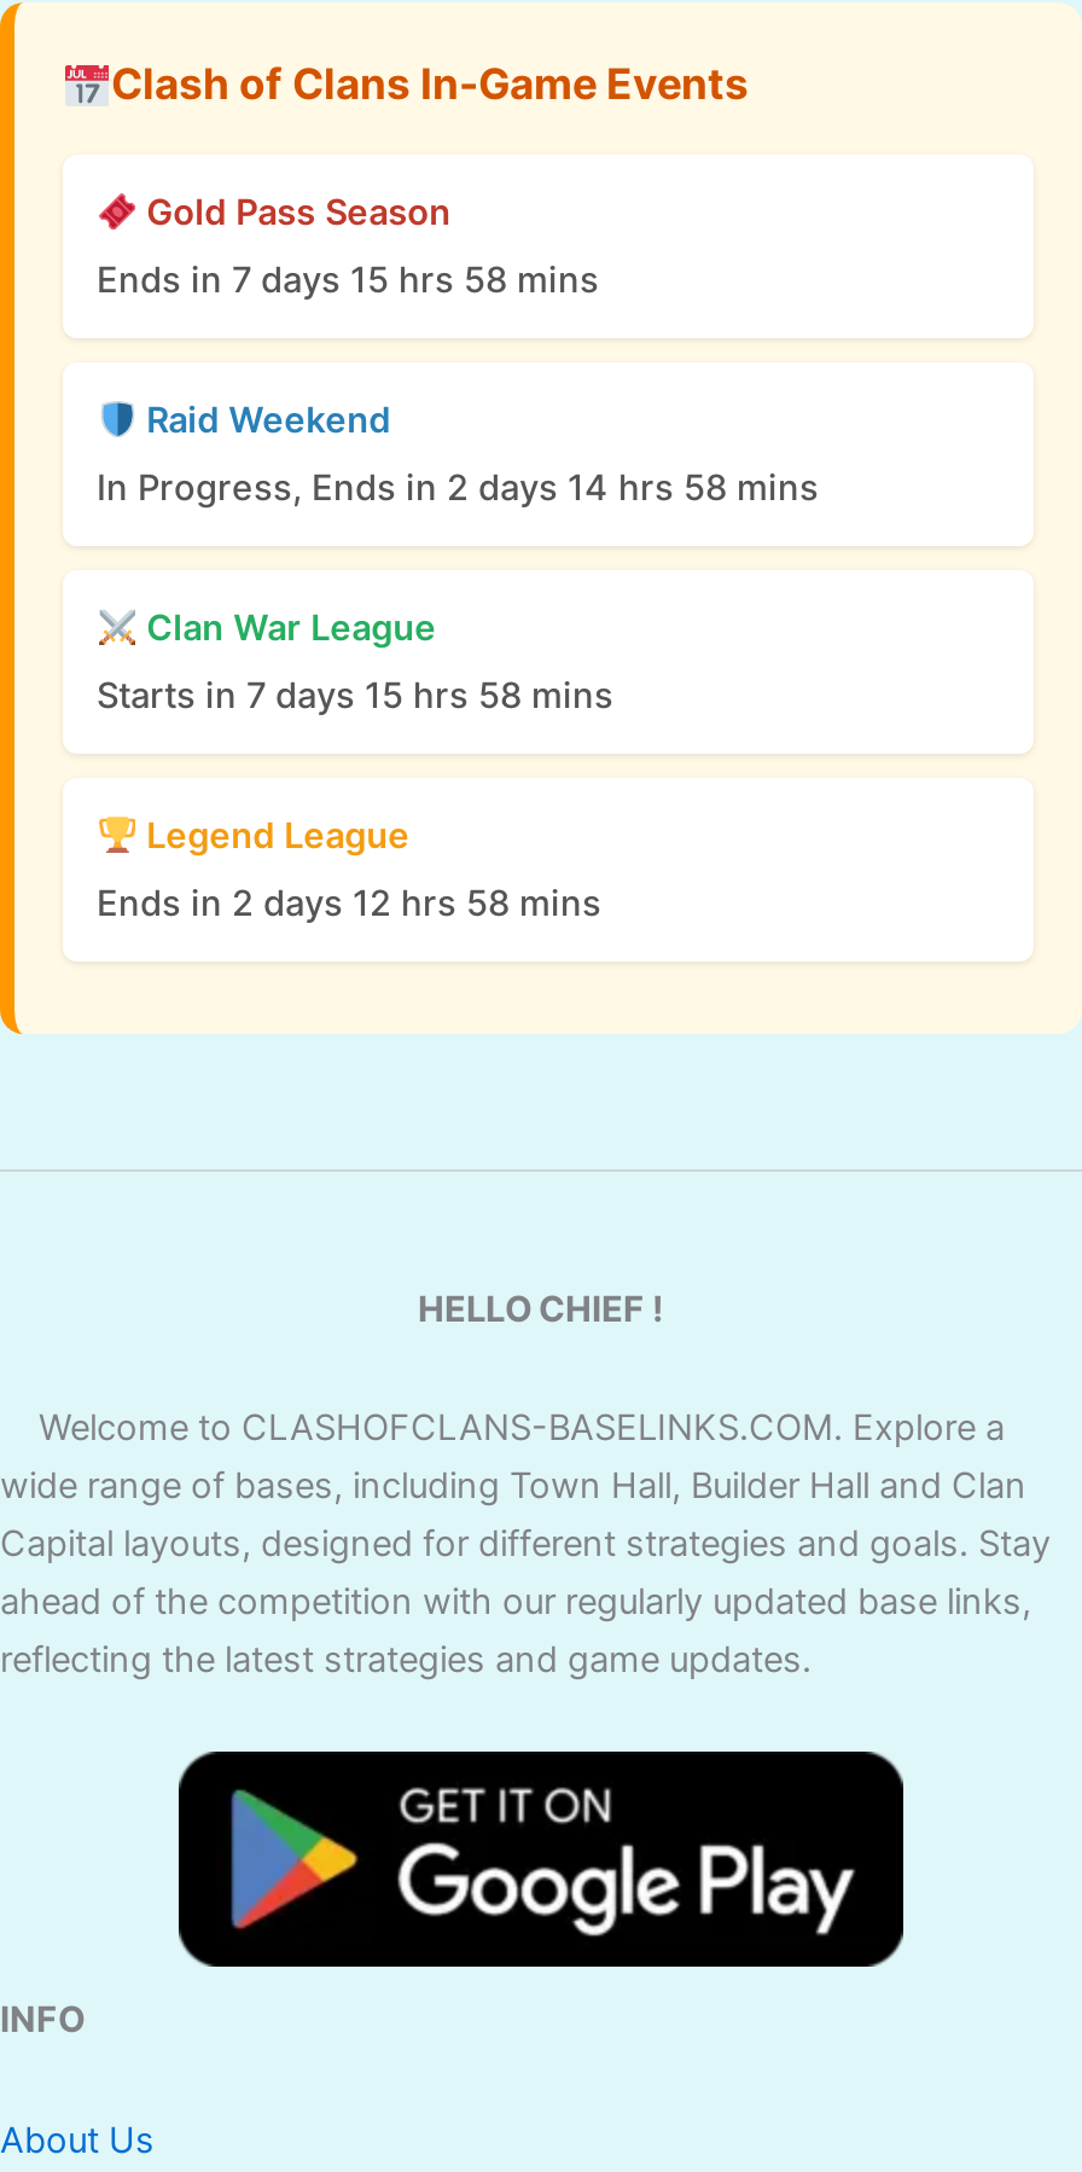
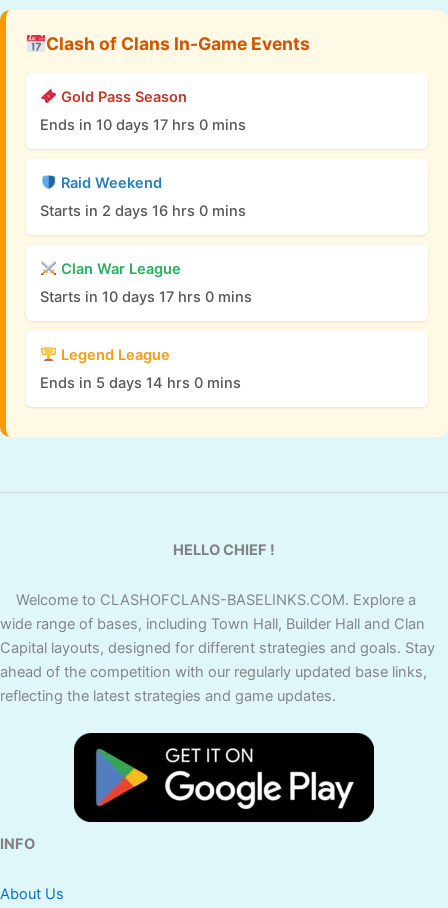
[97,259,599,302] Ends in 7 days 15 hrs 58 mins -> [40,116,246,134] Ends in 10 days 17 hrs 0 mins
[97,467,819,510] In Progress, Ends in 2 days 14 hrs 58 mins -> [40,202,246,220] Starts in 2 days 16 hrs 0 mins
[97,675,613,718] Starts in 7 days 15 hrs 58 mins -> [40,288,252,306] Starts in 10 days 17 hrs 0 mins
[97,882,601,926] Ends in 2 days 12 hrs 58 mins -> [40,374,241,392] Ends in 5 days 14 hrs 0 mins

